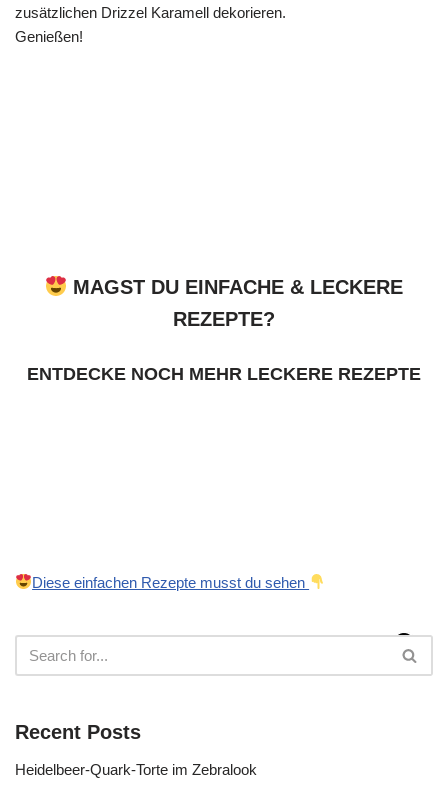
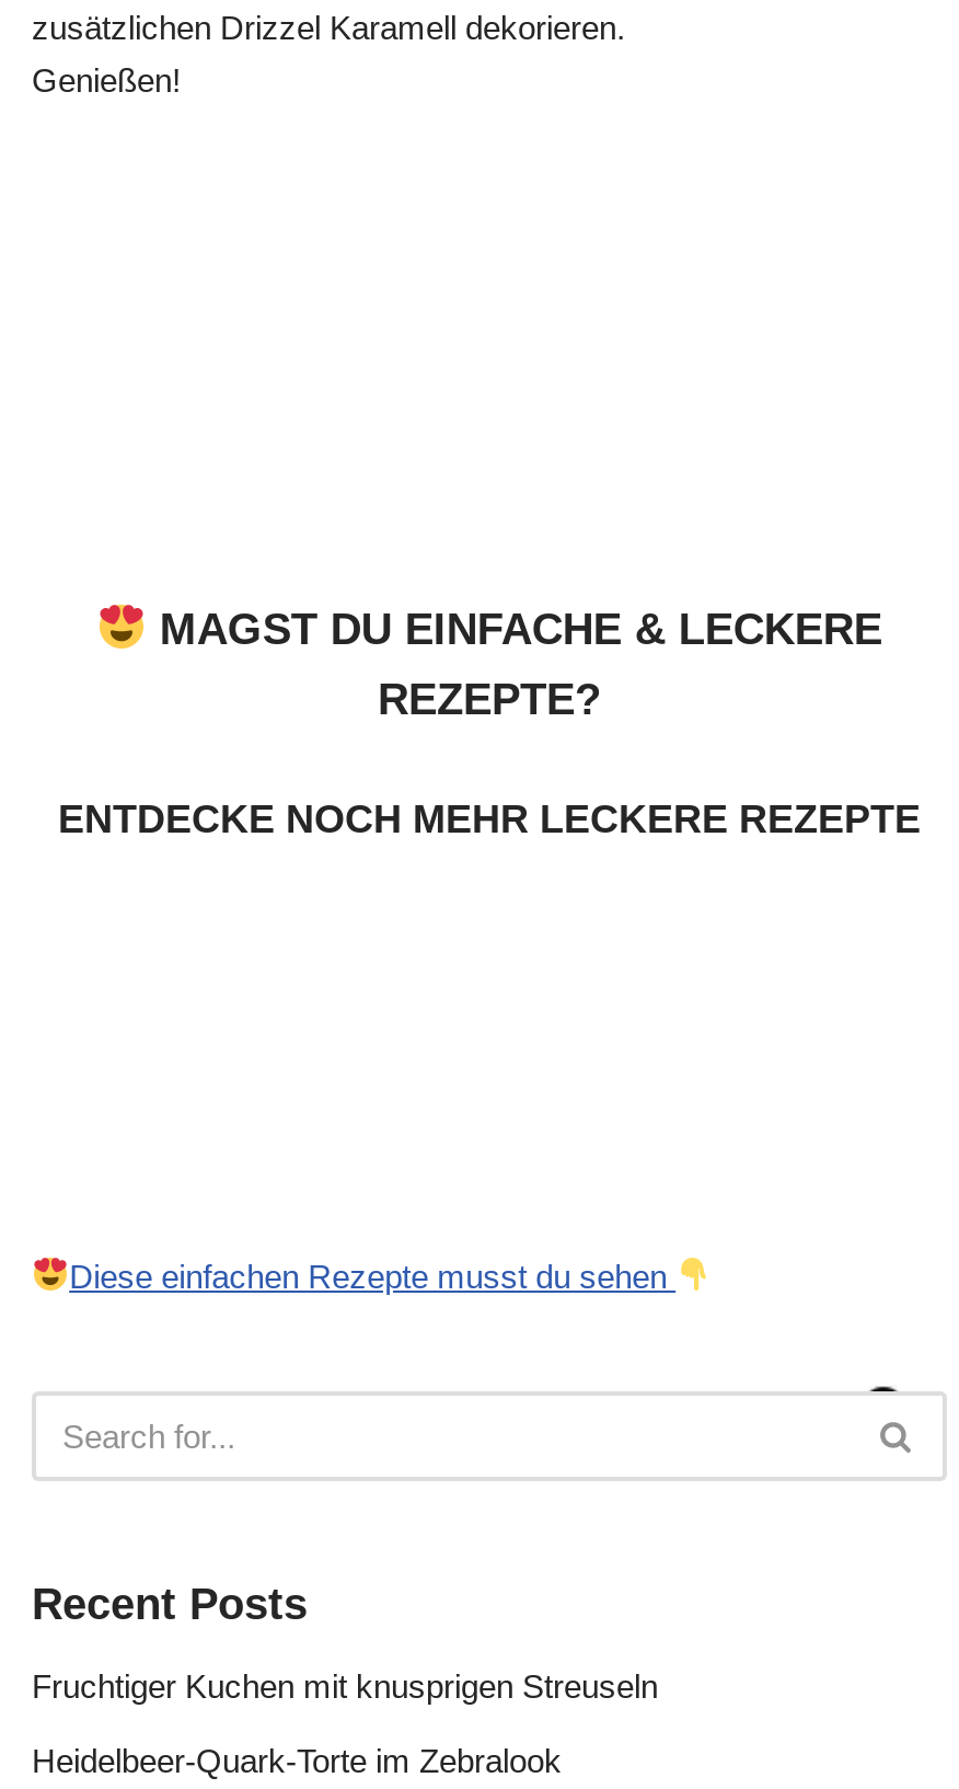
none -> [32,1667,658,1704] Fruchtiger Kuchen mit knusprigen Streuseln

